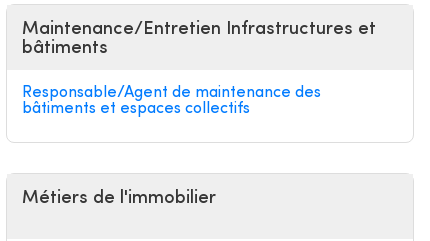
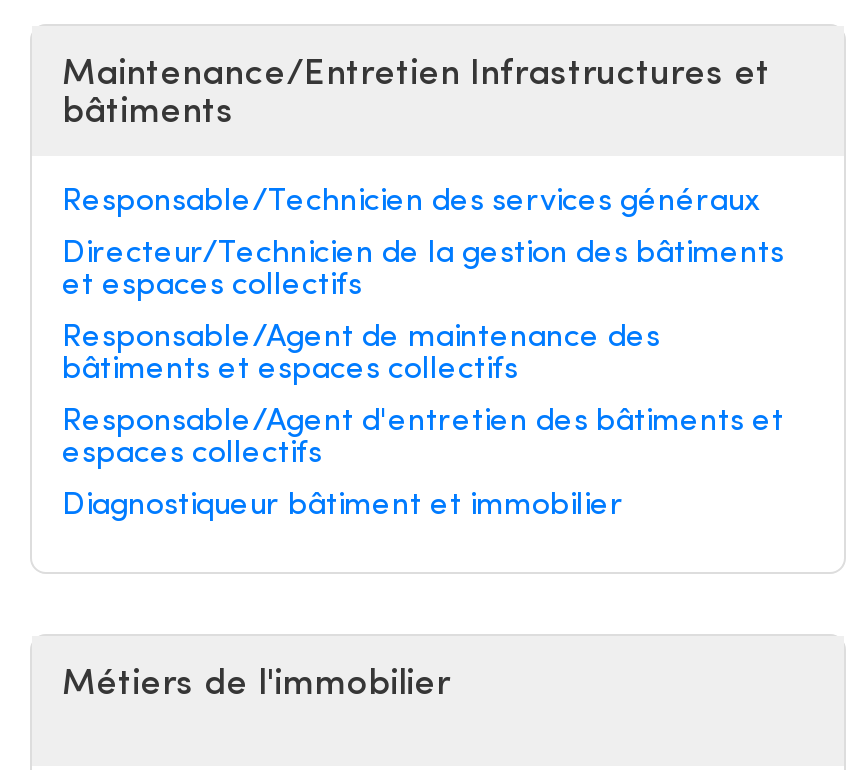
none -> [62,186,784,302] Responsable/Technicien des services généraux | Directeur/Technicien de la gestion des bâtiments | et espaces collectifs
none -> [62,406,784,522] Responsable/Agent d'entretien des bâtiments et | espaces collectifs | Diagnostiqueur bâtiment et immobilier

